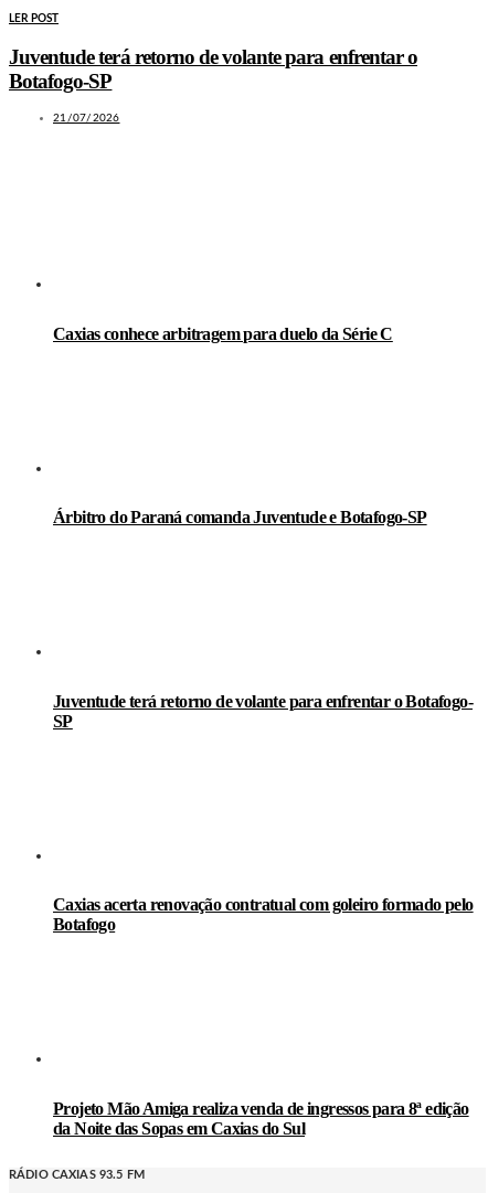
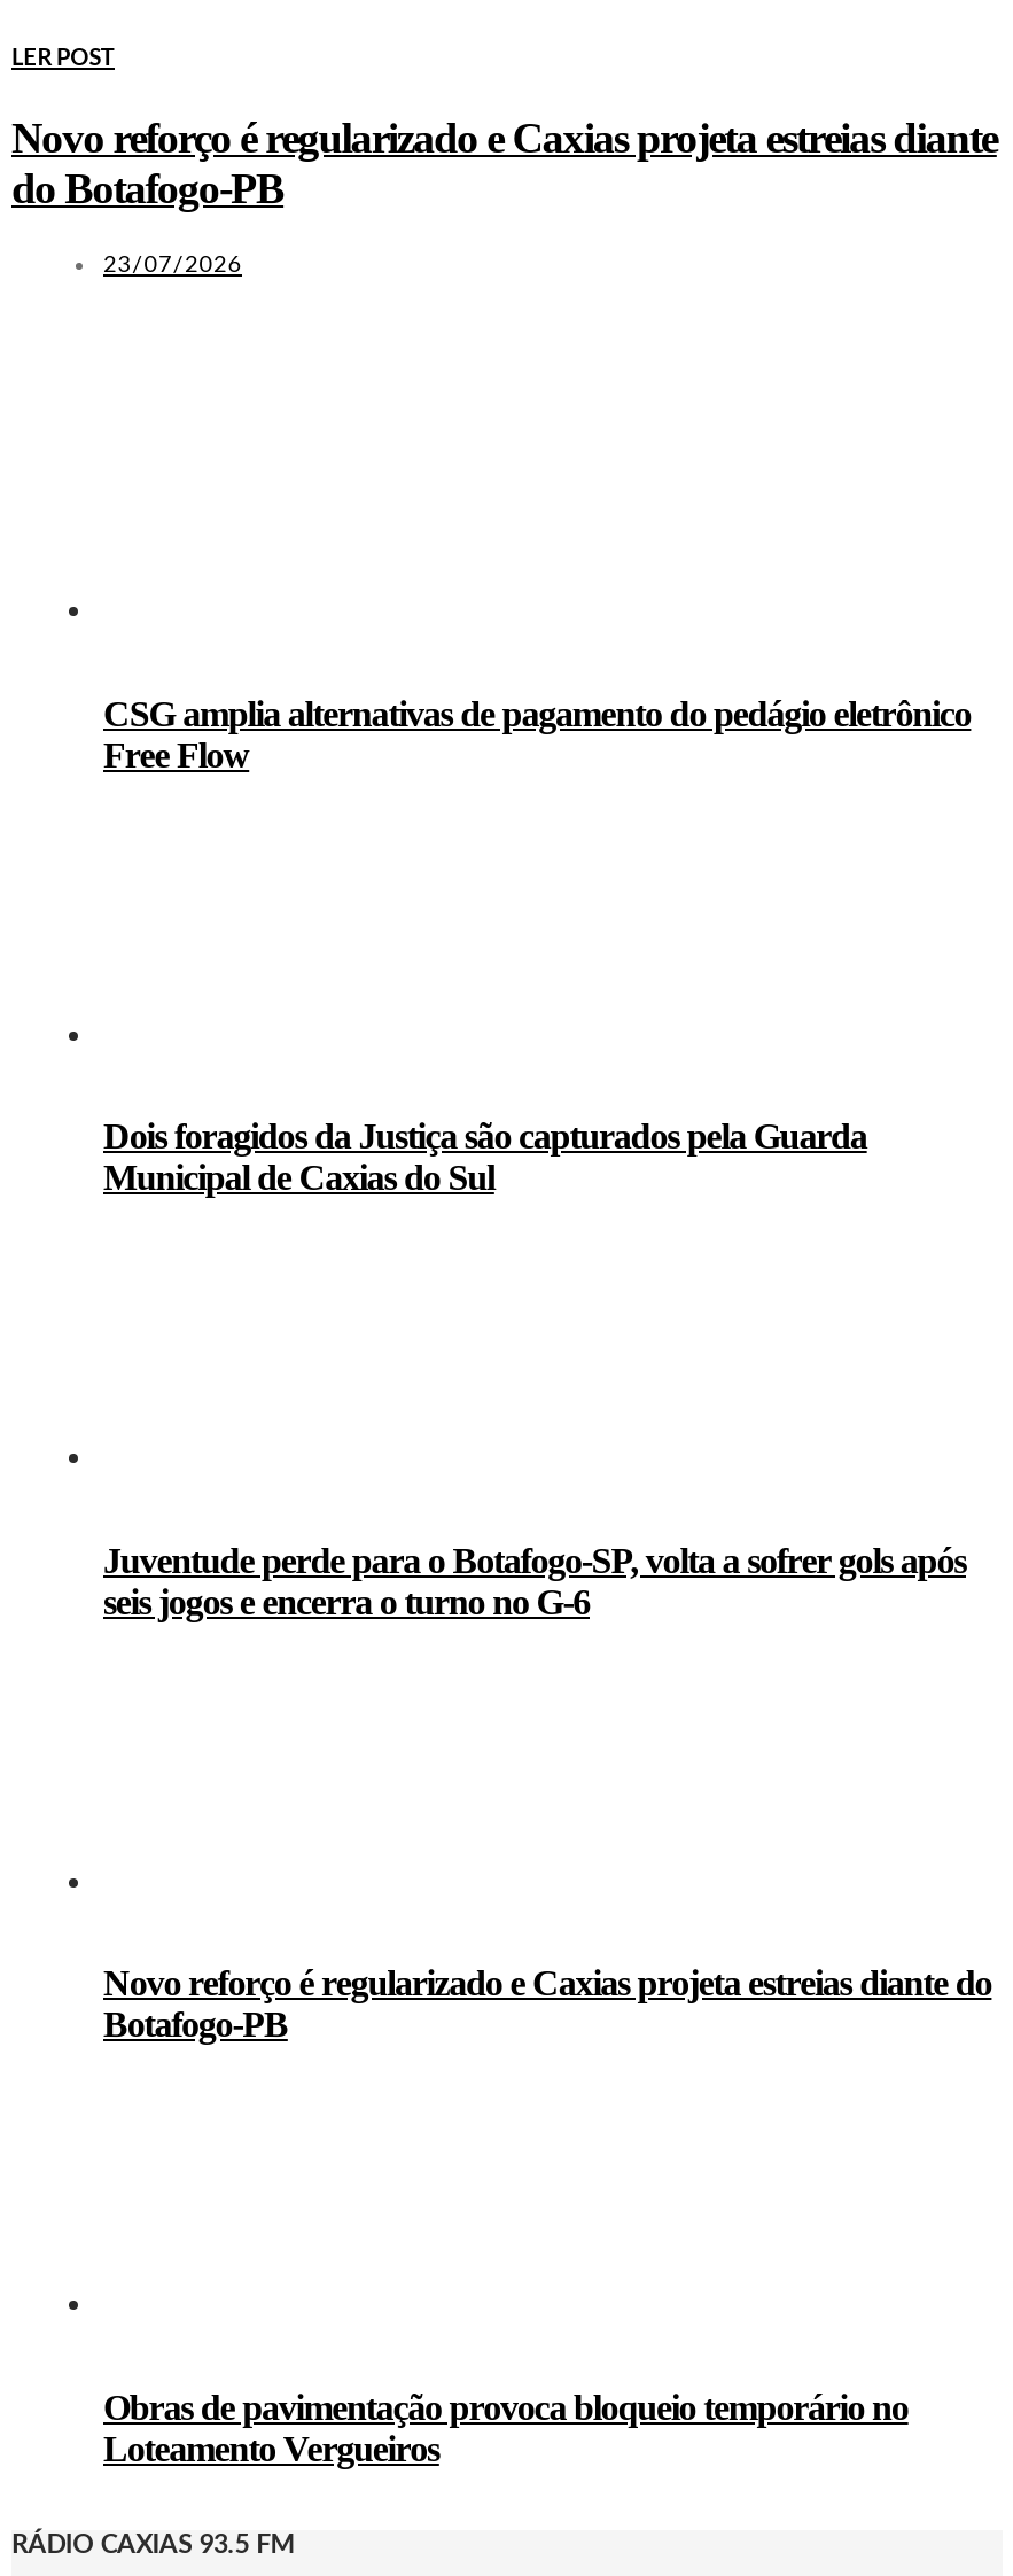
[9,45,417,93] Juventude terá retorno de volante para enfrentar o | Botafogo-SP -> [11,113,997,212] Novo reforço é regularizado e Caxias projeta estreias diante | do Botafogo-PB
[53,112,120,123] 21/07/2026 -> [103,253,242,276] 23/07/2026
[53,324,393,343] Caxias conhece arbitragem para duelo da Série C -> [103,694,971,775] CSG amplia alternativas de pagamento do pedágio eletrônico | Free Flow
[53,508,427,527] Árbitro do Paraná comanda Juventude e Botafogo-SP -> [103,1117,867,1198] Dois foragidos da Justiça são capturados pela Guarda | Municipal de Caxias do Sul
[53,692,473,730] Juventude terá retorno de volante para enfrentar o Botafogo- | SP -> [103,1541,966,1621] Juventude perde para o Botafogo-SP, volta a sofrer gols após | seis jogos e encerra o turno no G-6
[53,895,473,934] Caxias acerta renovação contratual com goleiro formado pelo | Botafogo -> [103,1964,992,2044] Novo reforço é regularizado e Caxias projeta estreias diante do | Botafogo-PB
[53,1099,469,1137] Projeto Mão Amiga realiza venda de ingressos para 8ª edição | da Noite das Sopas em Caxias do Sul -> [103,2387,908,2467] Obras de pavimentação provoca bloqueio temporário no | Loteamento Vergueiros

